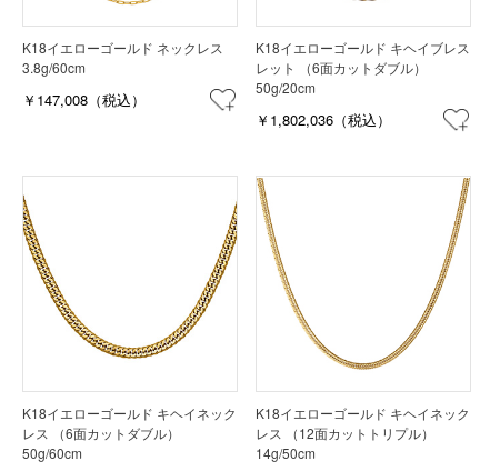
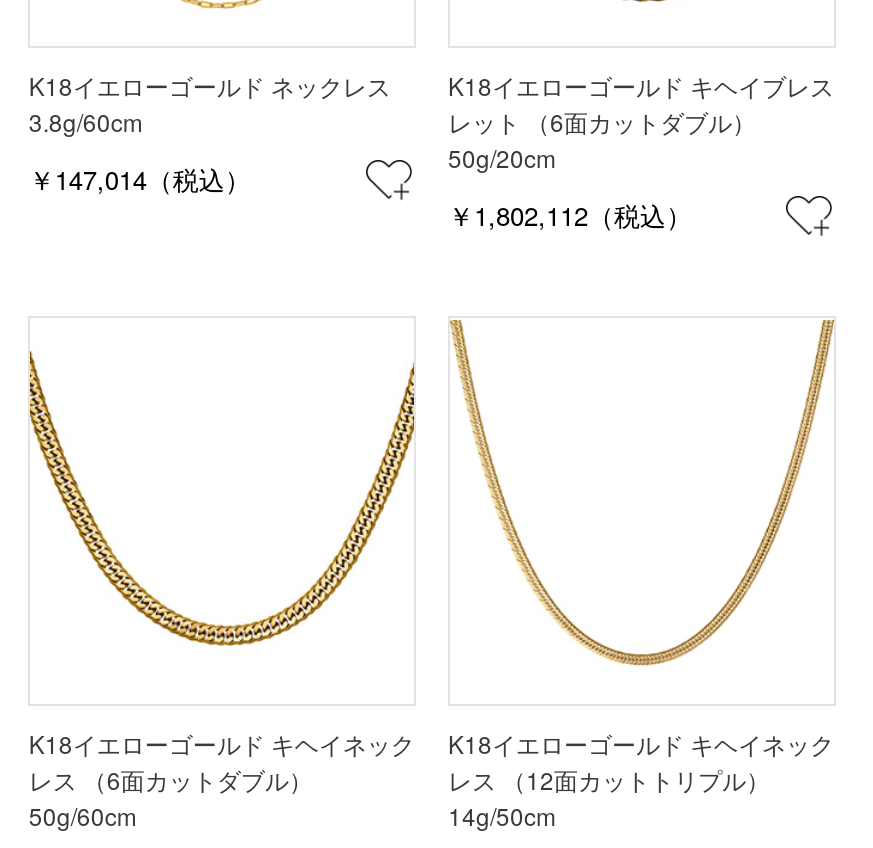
[23,89,146,110] ￥147,008（税込） -> [29,160,251,198] ￥147,014（税込）
[256,109,391,130] ￥1,802,036（税込） -> [448,196,692,234] ￥1,802,112（税込）

